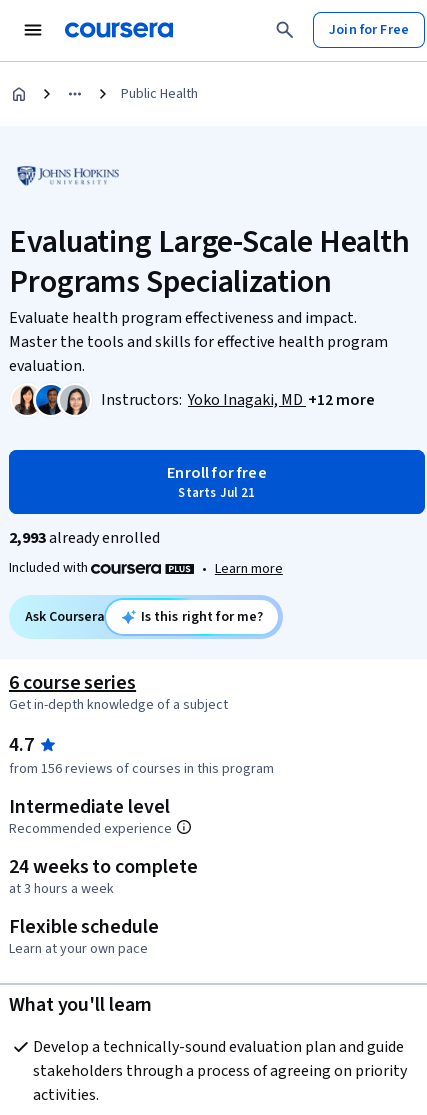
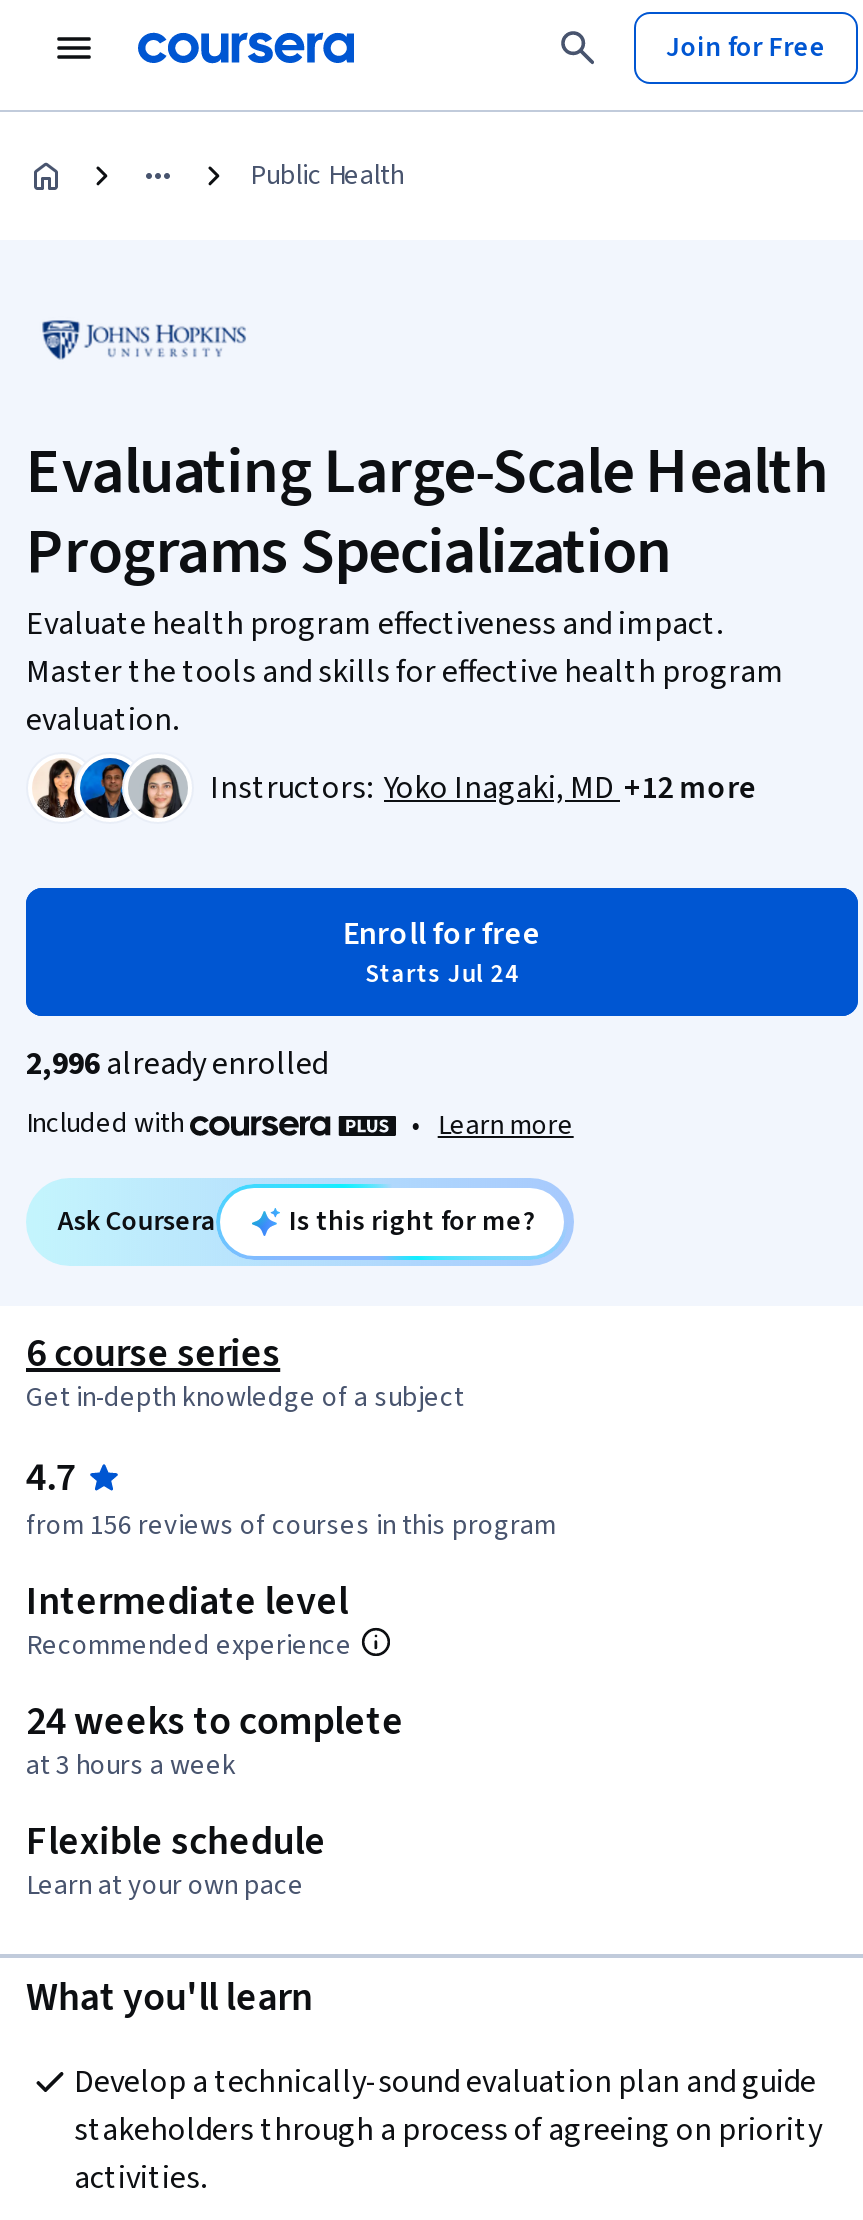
[178,484,255,502] Starts Jul 21 -> [365,956,519,992] Starts Jul 24
[9,527,160,549] 2,993 already enrolled -> [26,1042,328,1086] 2,996 already enrolled

